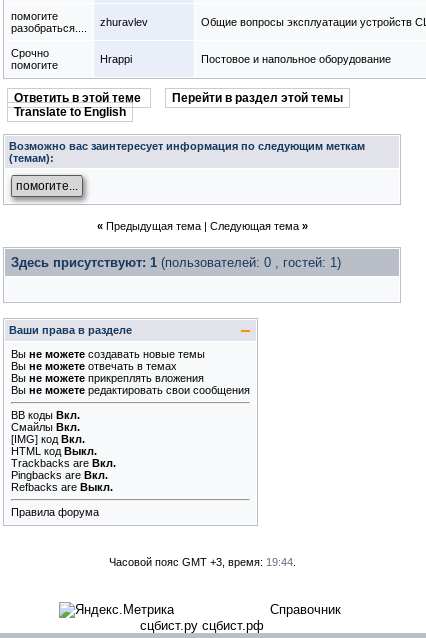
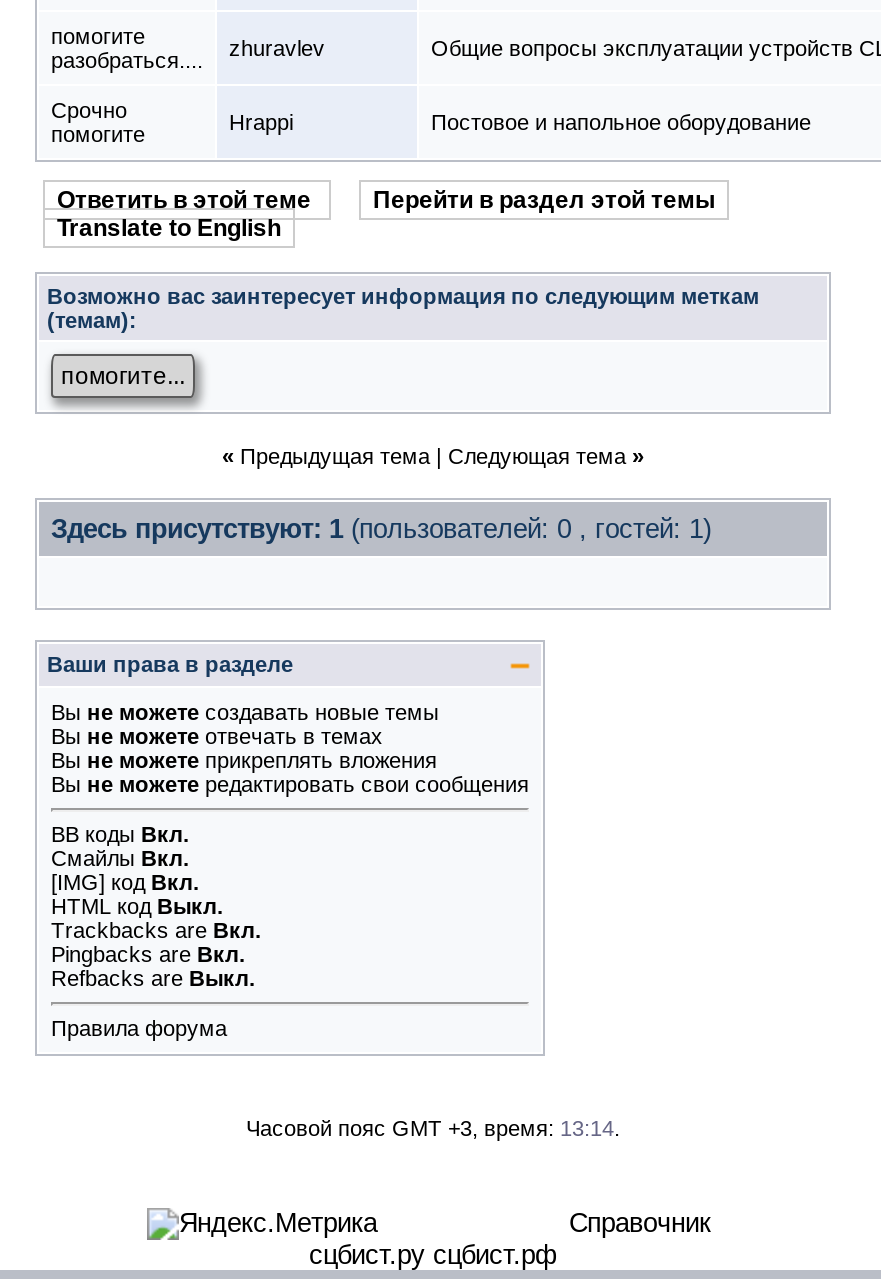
[108,556,295,568] Часовой пояс GMT +3, время: 19:44. -> [246,1116,620,1140] Часовой пояс GMT +3, время: 13:14.

